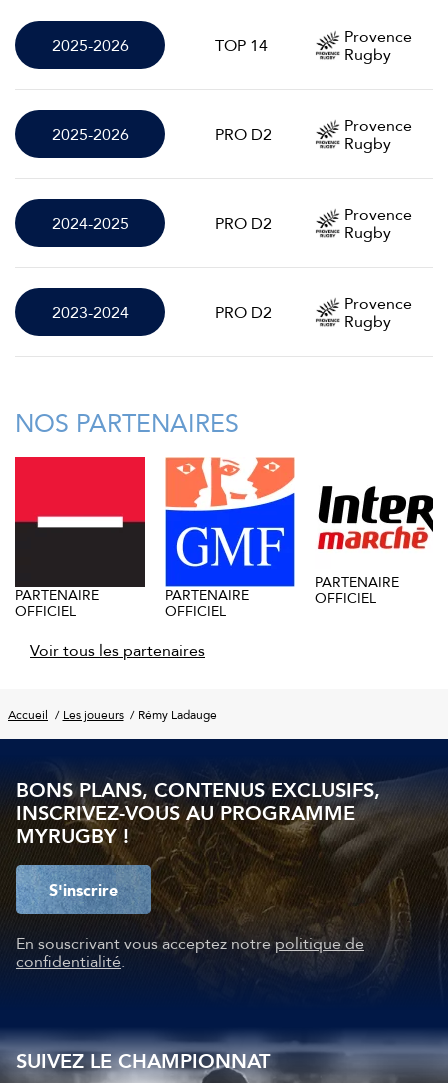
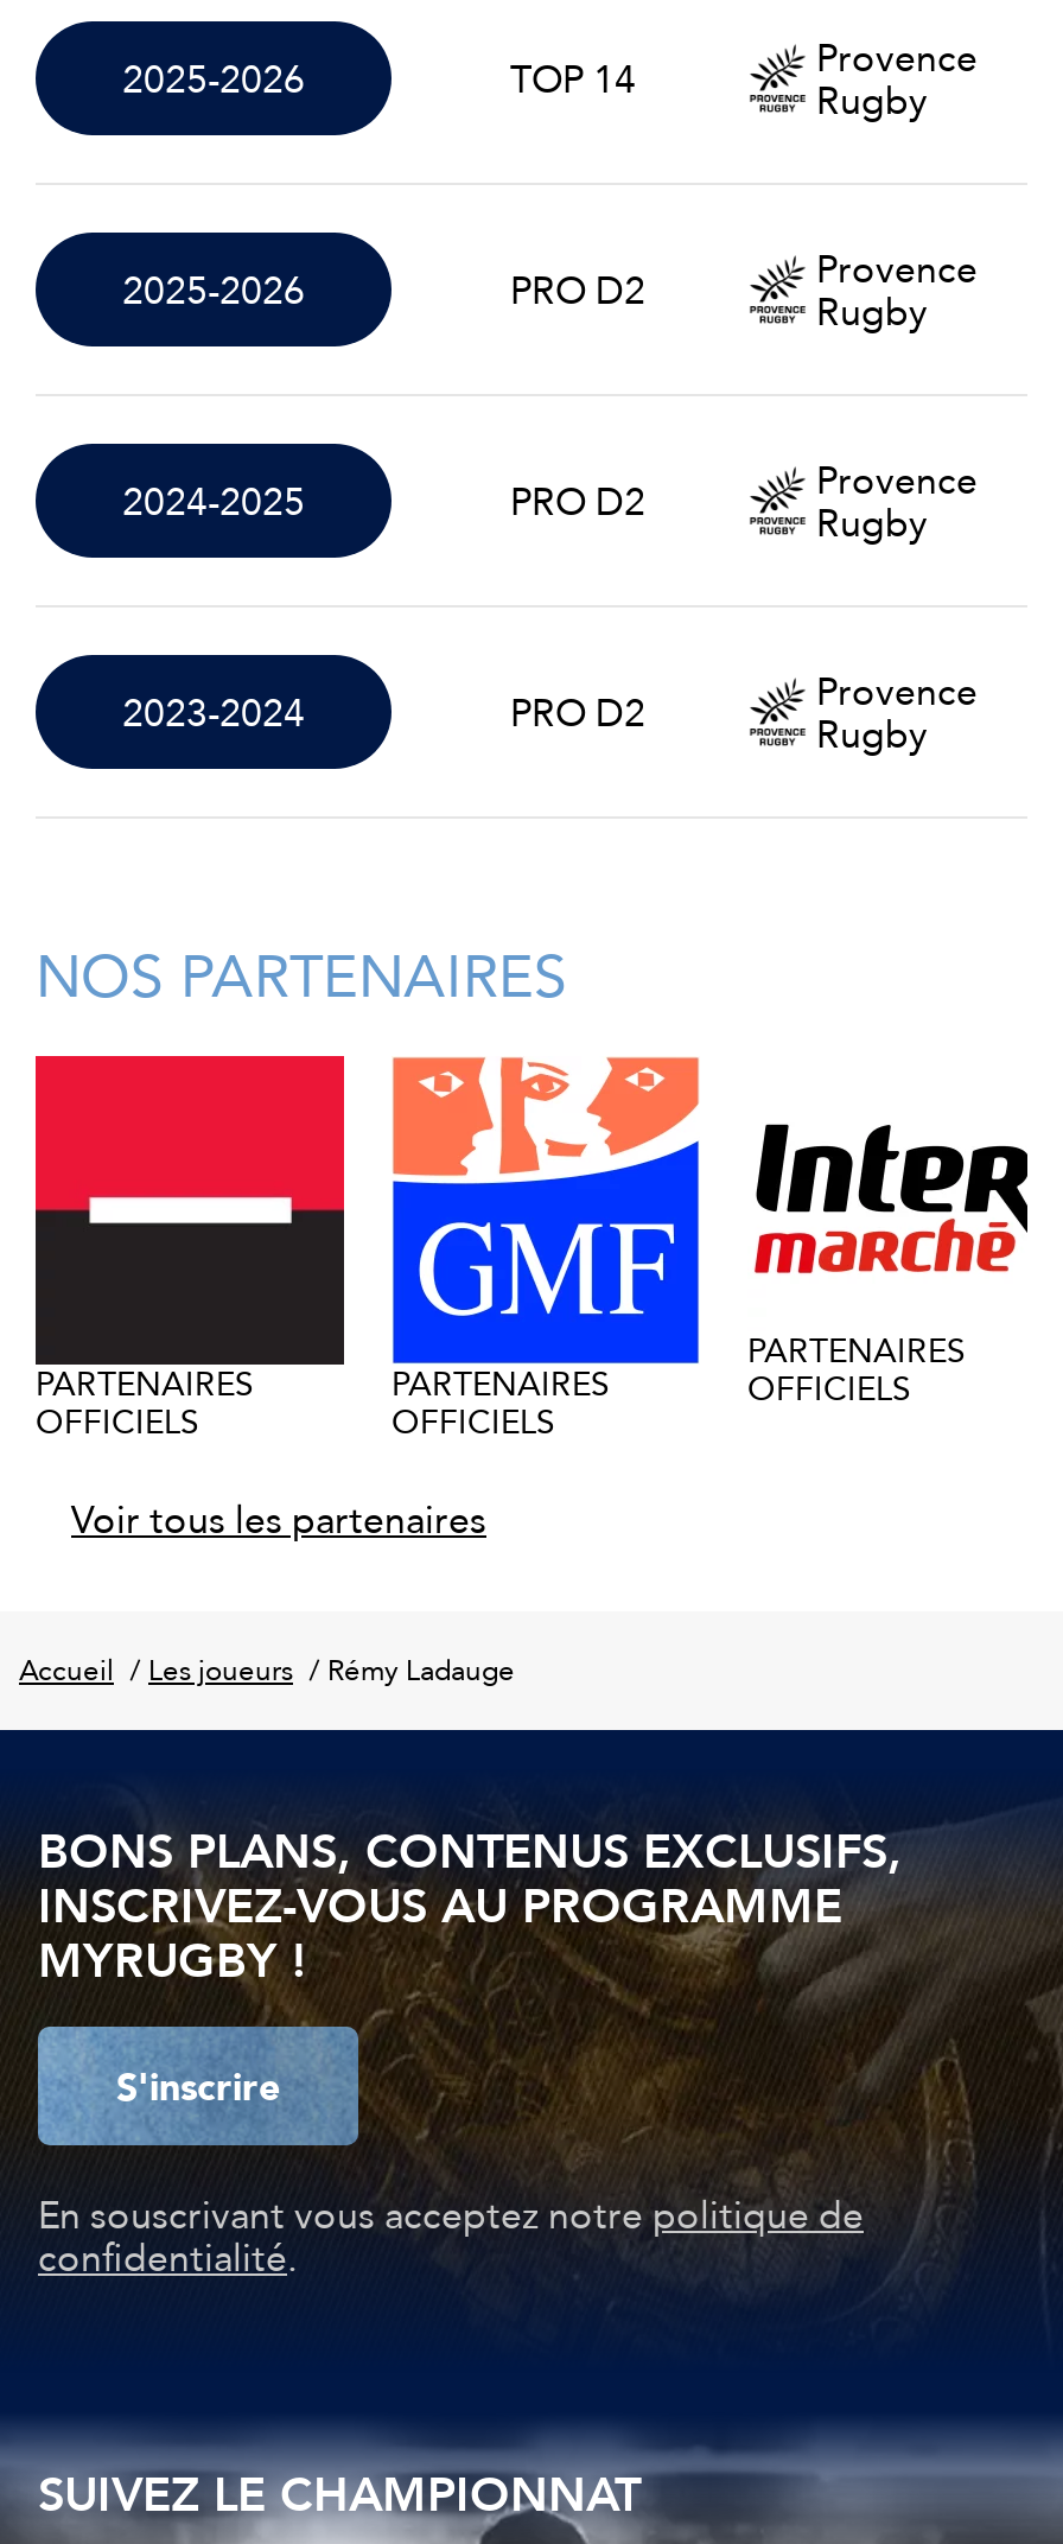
[315,571,399,609] PARTENAIRE | OFFICIEL -> [747,1324,966,1414] PARTENAIRES | OFFICIELS
[15,584,99,622] PARTENAIRE | OFFICIEL -> [36,1358,254,1449] PARTENAIRES | OFFICIELS
[165,584,249,622] PARTENAIRE | OFFICIEL -> [392,1357,610,1447] PARTENAIRES | OFFICIELS

